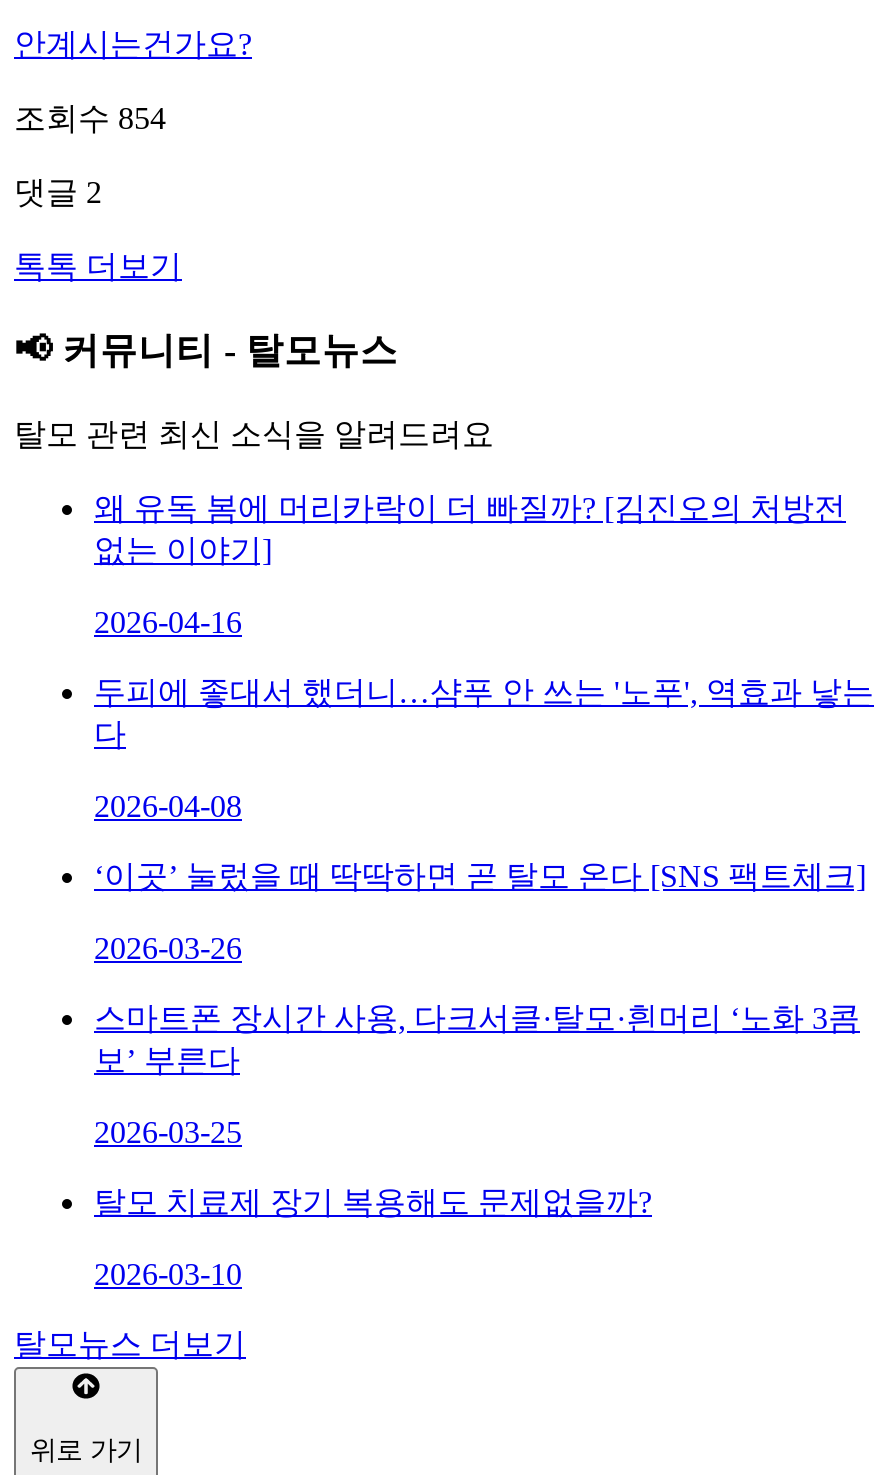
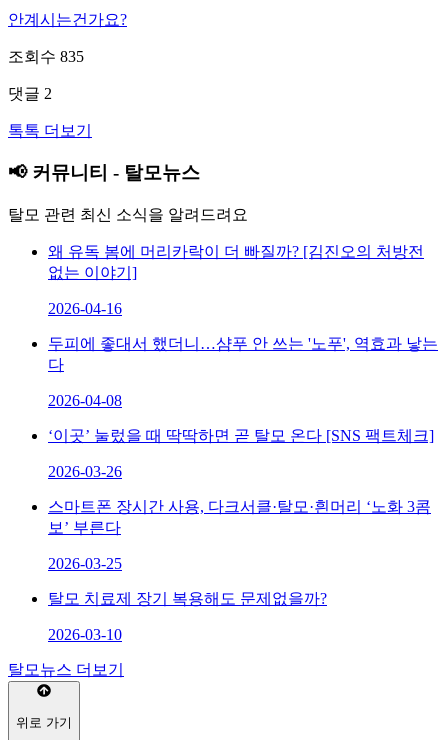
[14,100,166,134] 조회수 854 -> [8,48,84,65] 조회수 835

